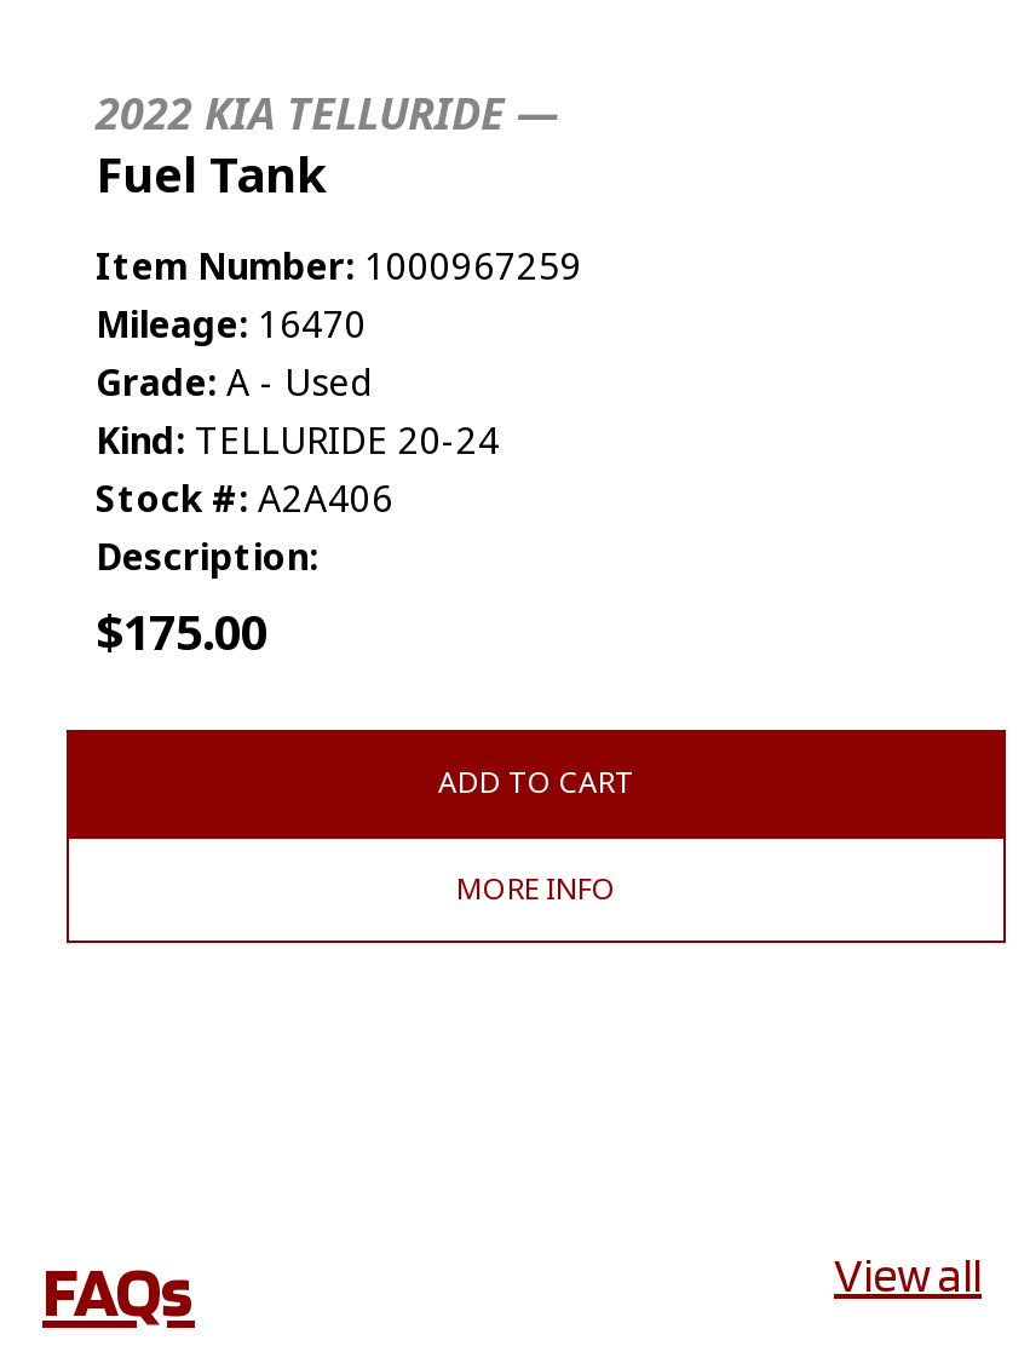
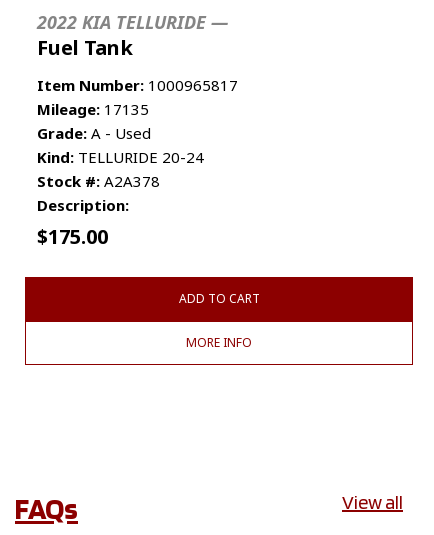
[96,242,582,290] Item Number: 1000967259 -> [37,75,238,95] Item Number: 1000965817
[96,300,367,348] Mileage: 16470 -> [37,99,149,119] Mileage: 17135
[96,474,393,523] Stock #: A2A406 -> [37,171,160,191] Stock #: A2A378

